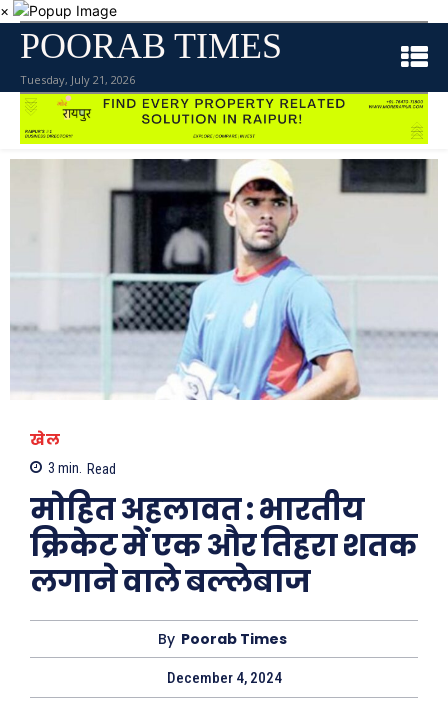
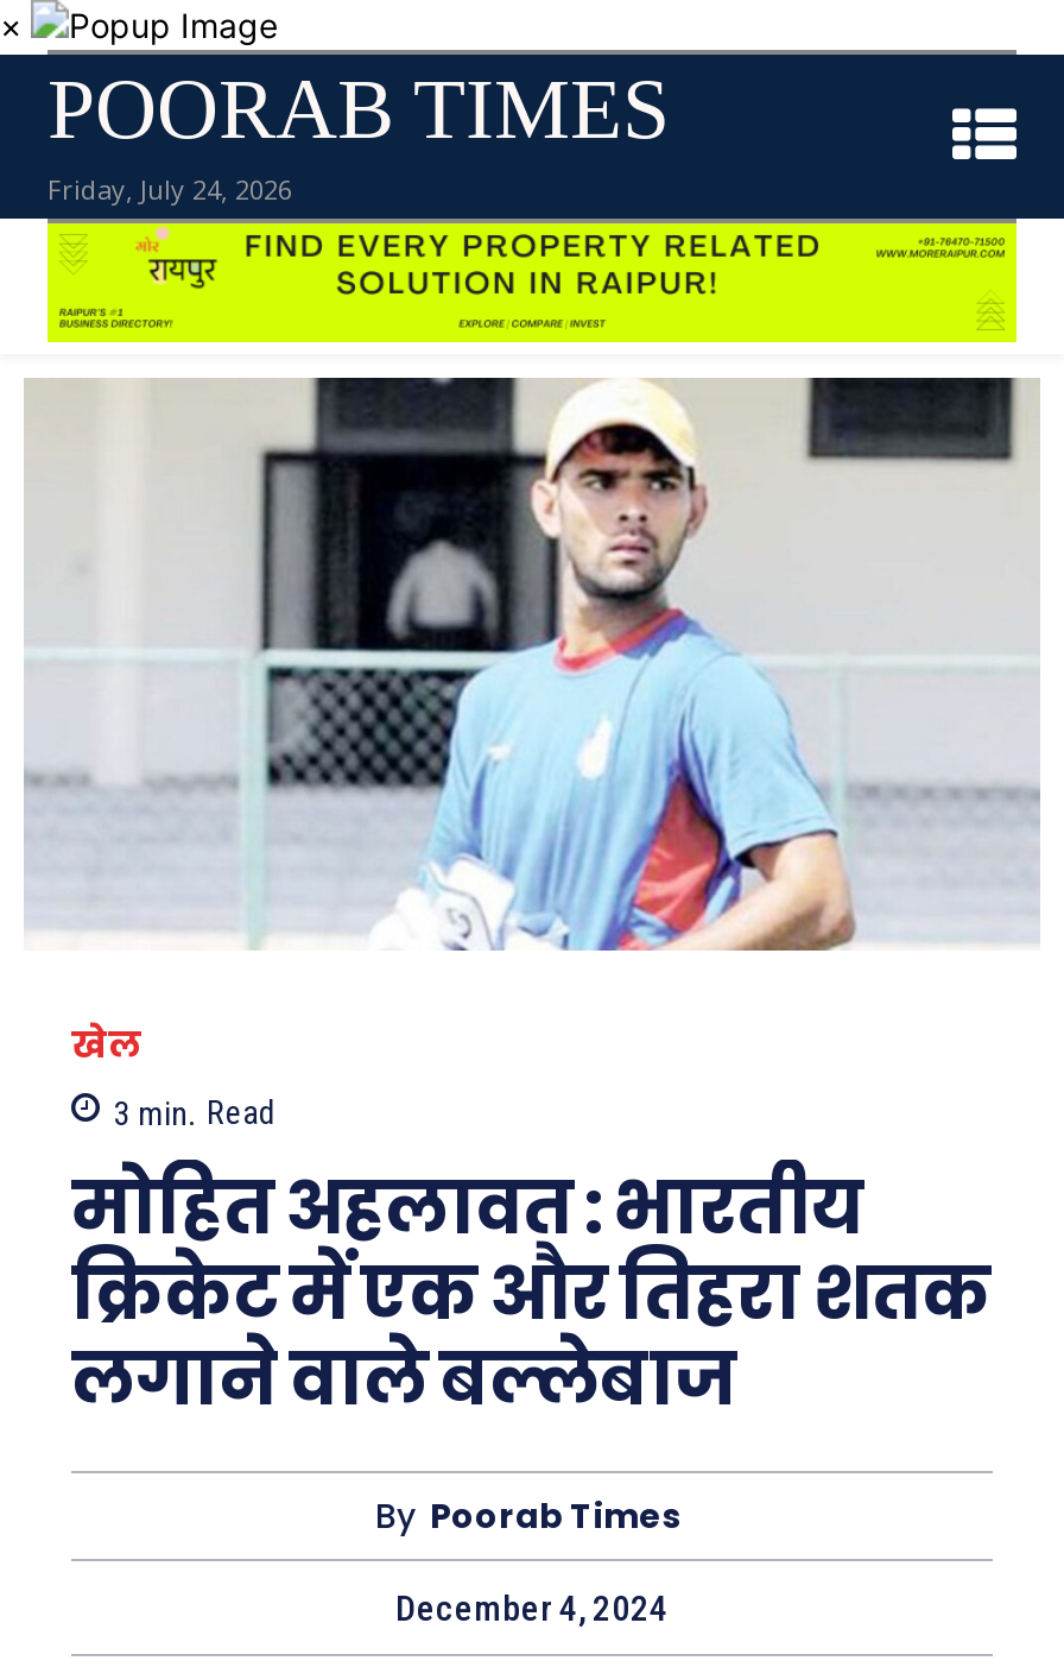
[20,72,135,87] Tuesday, July 21, 2026 -> [47,172,292,207] Friday, July 24, 2026

